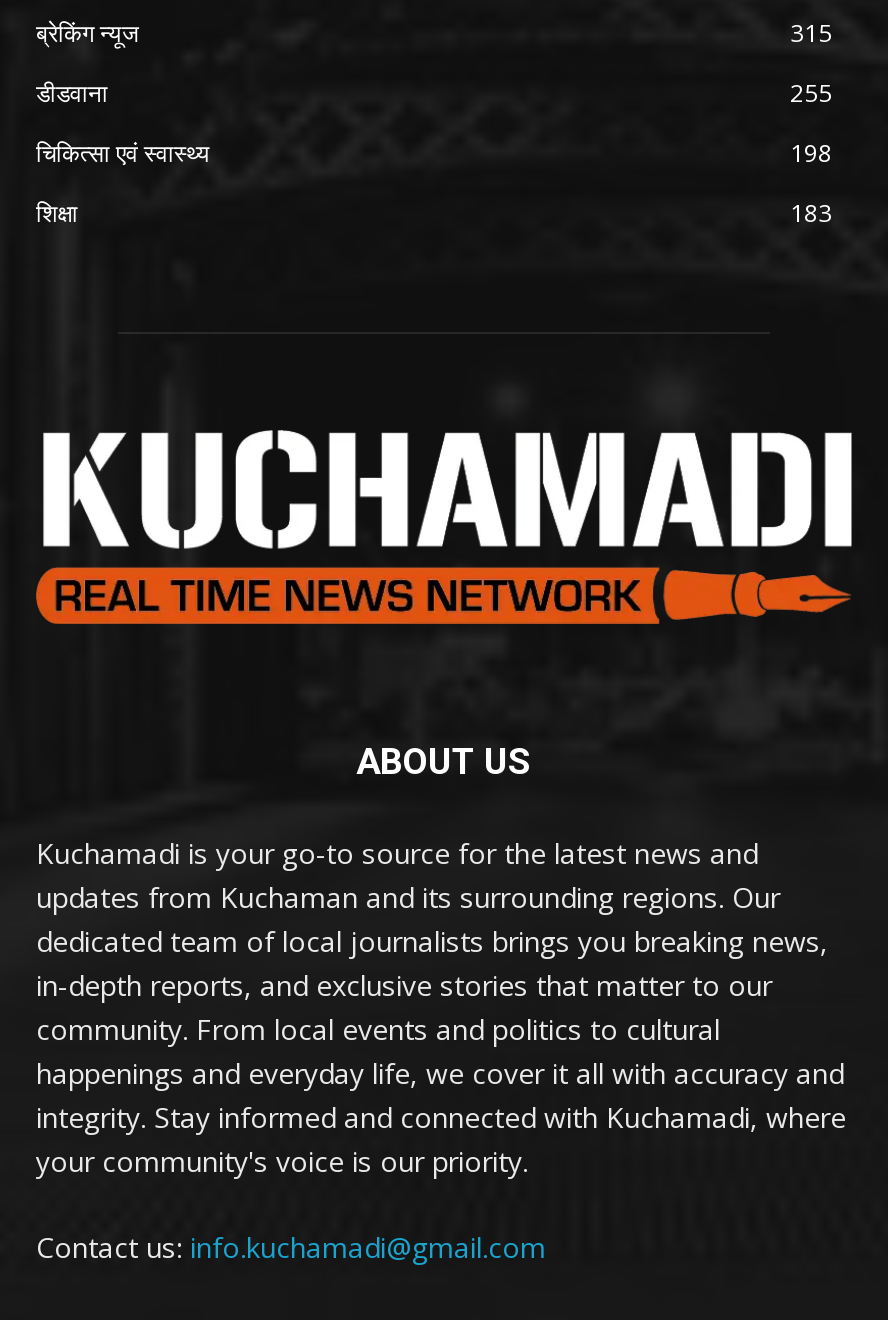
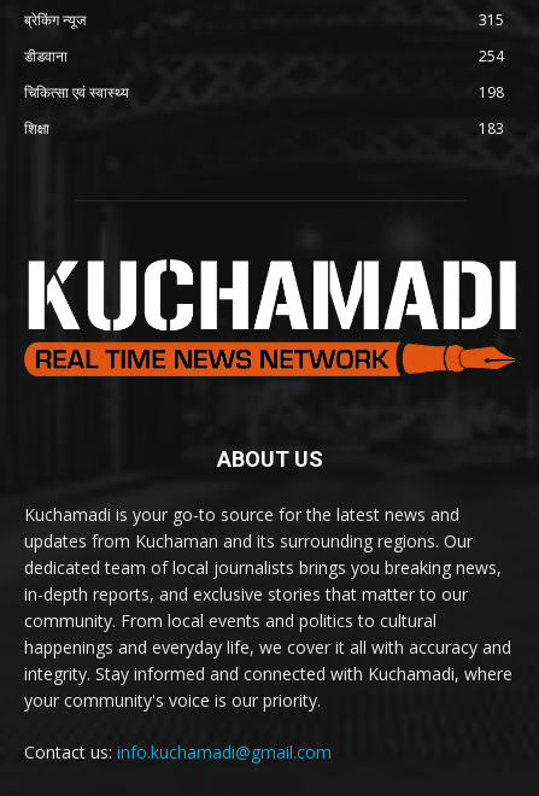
[790,77,832,111] 255 -> [479,46,504,67] 254

